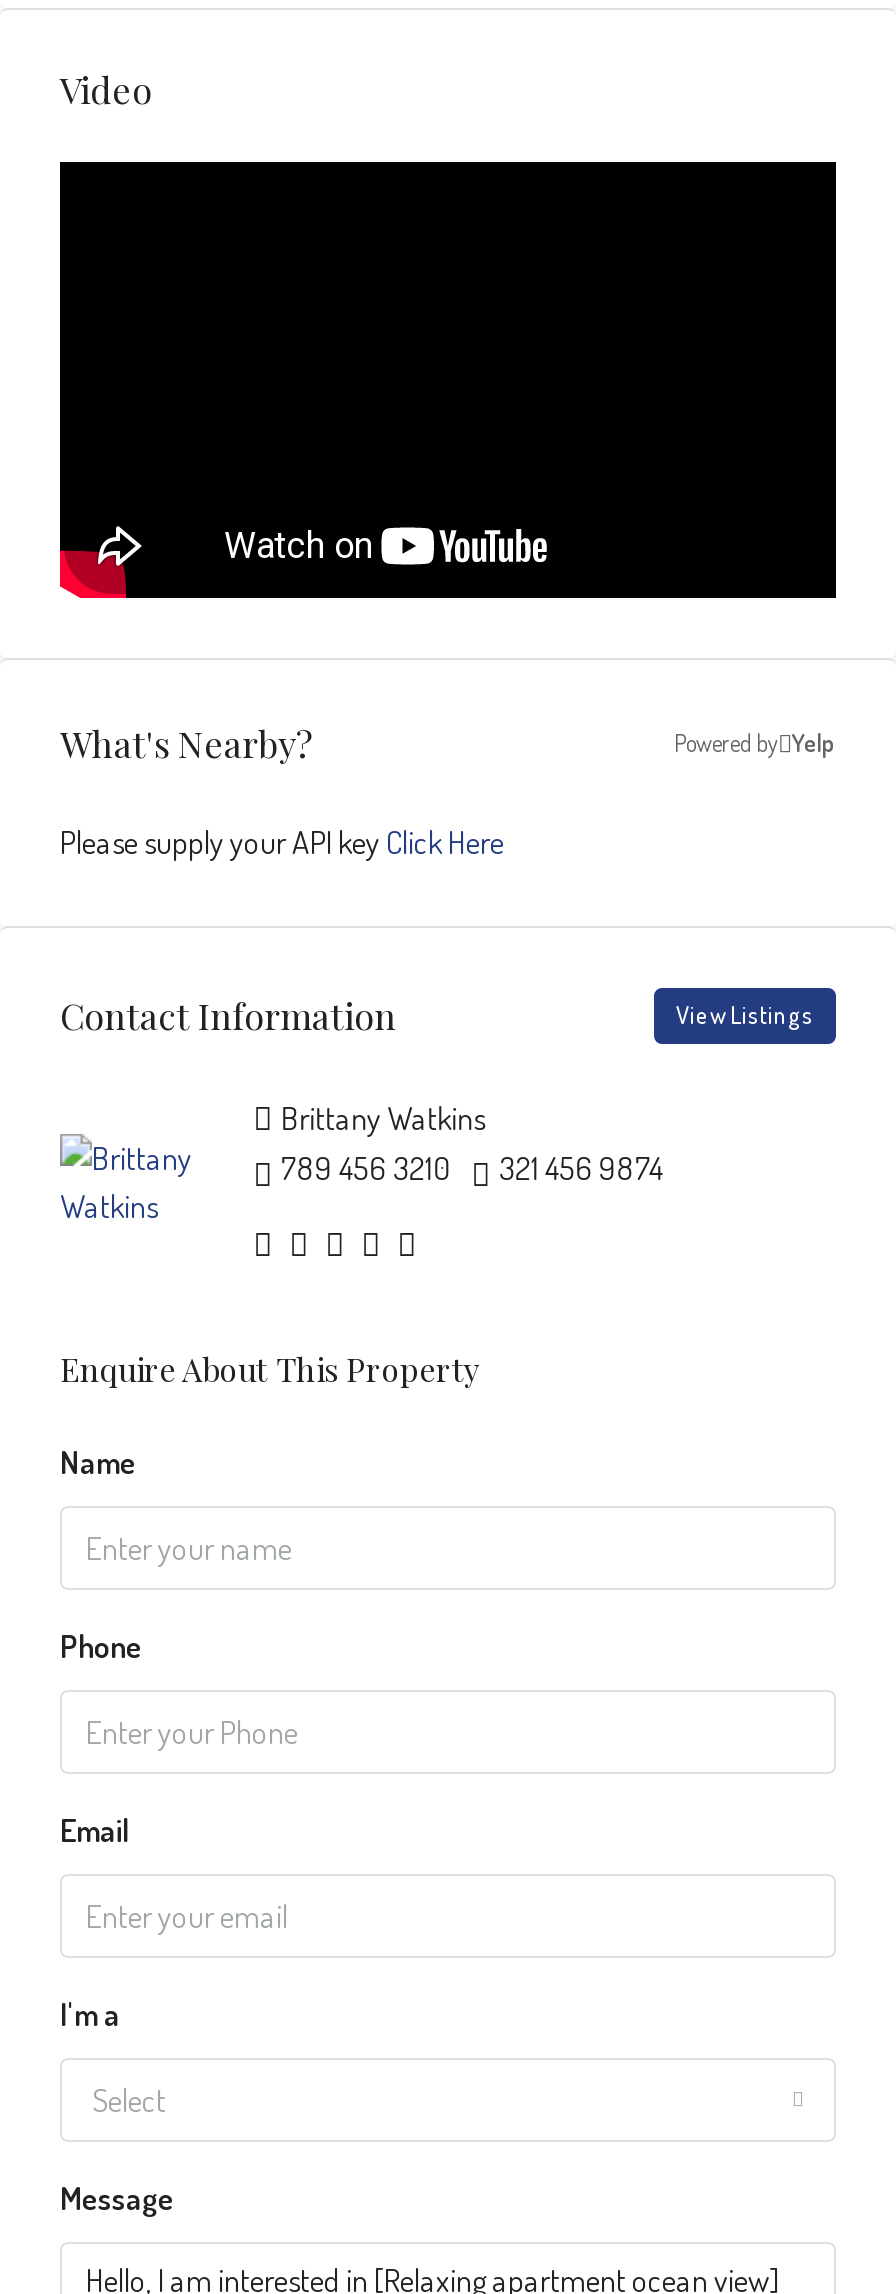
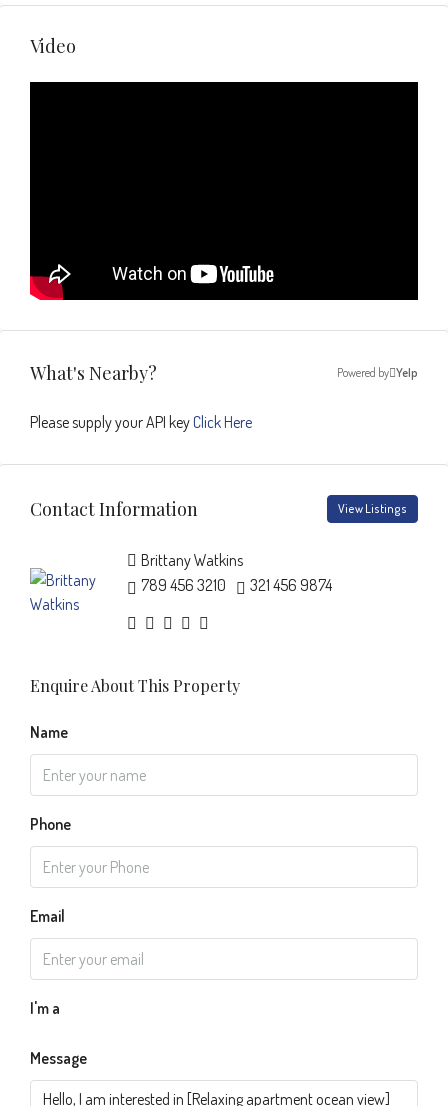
[92,2080,166,2120] Select -> none

